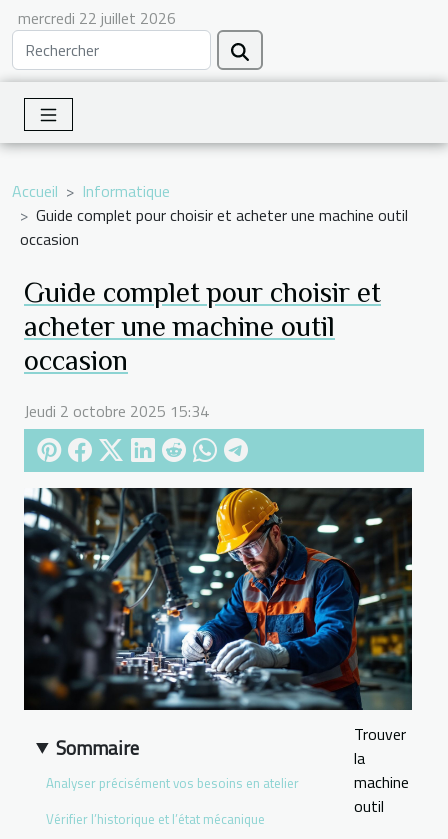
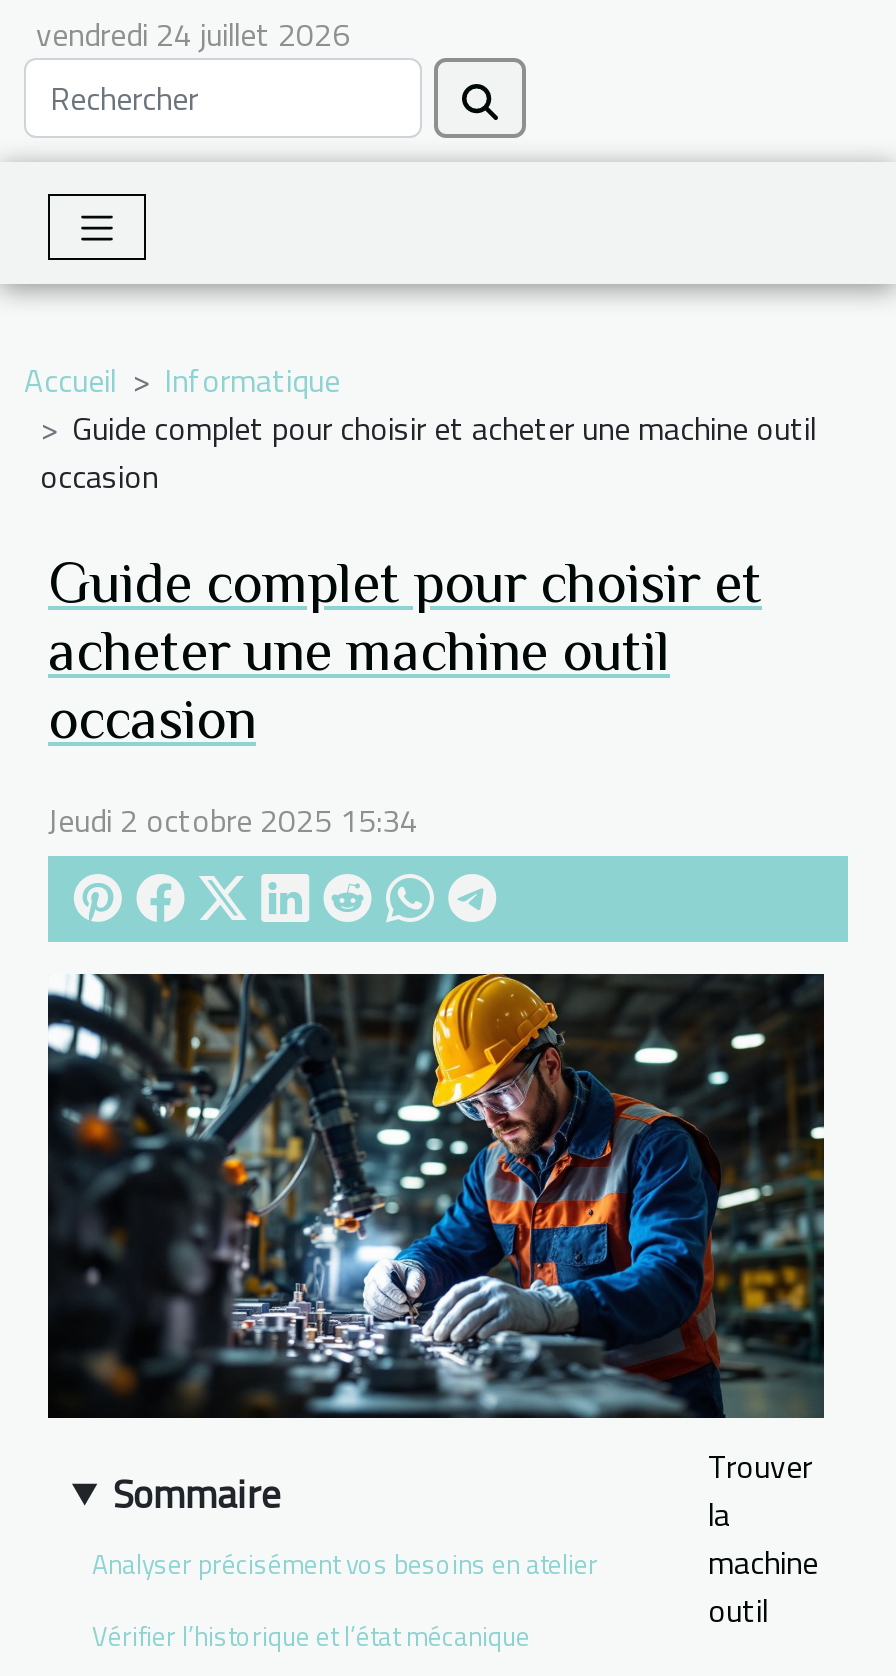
[18,6,176,30] mercredi 22 juillet 2026 -> [36,10,350,58] vendredi 24 juillet 2026

